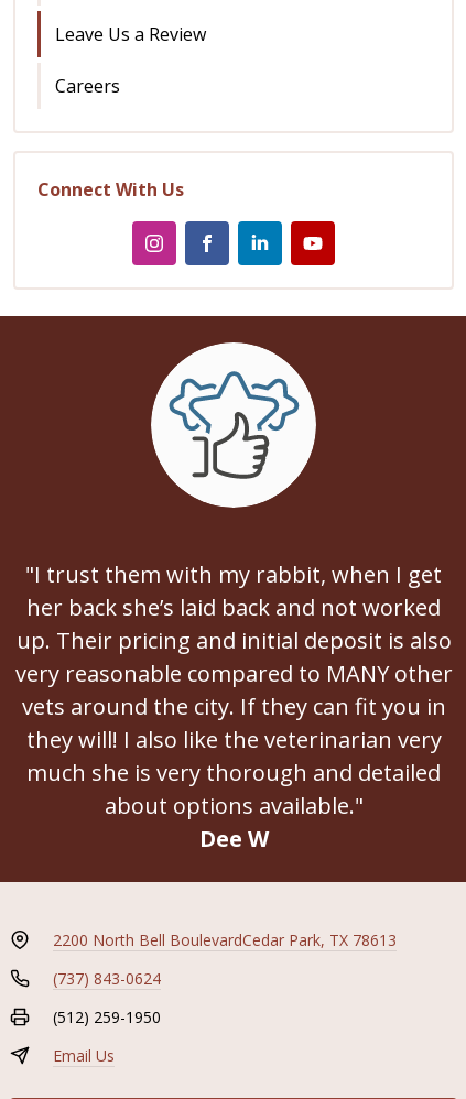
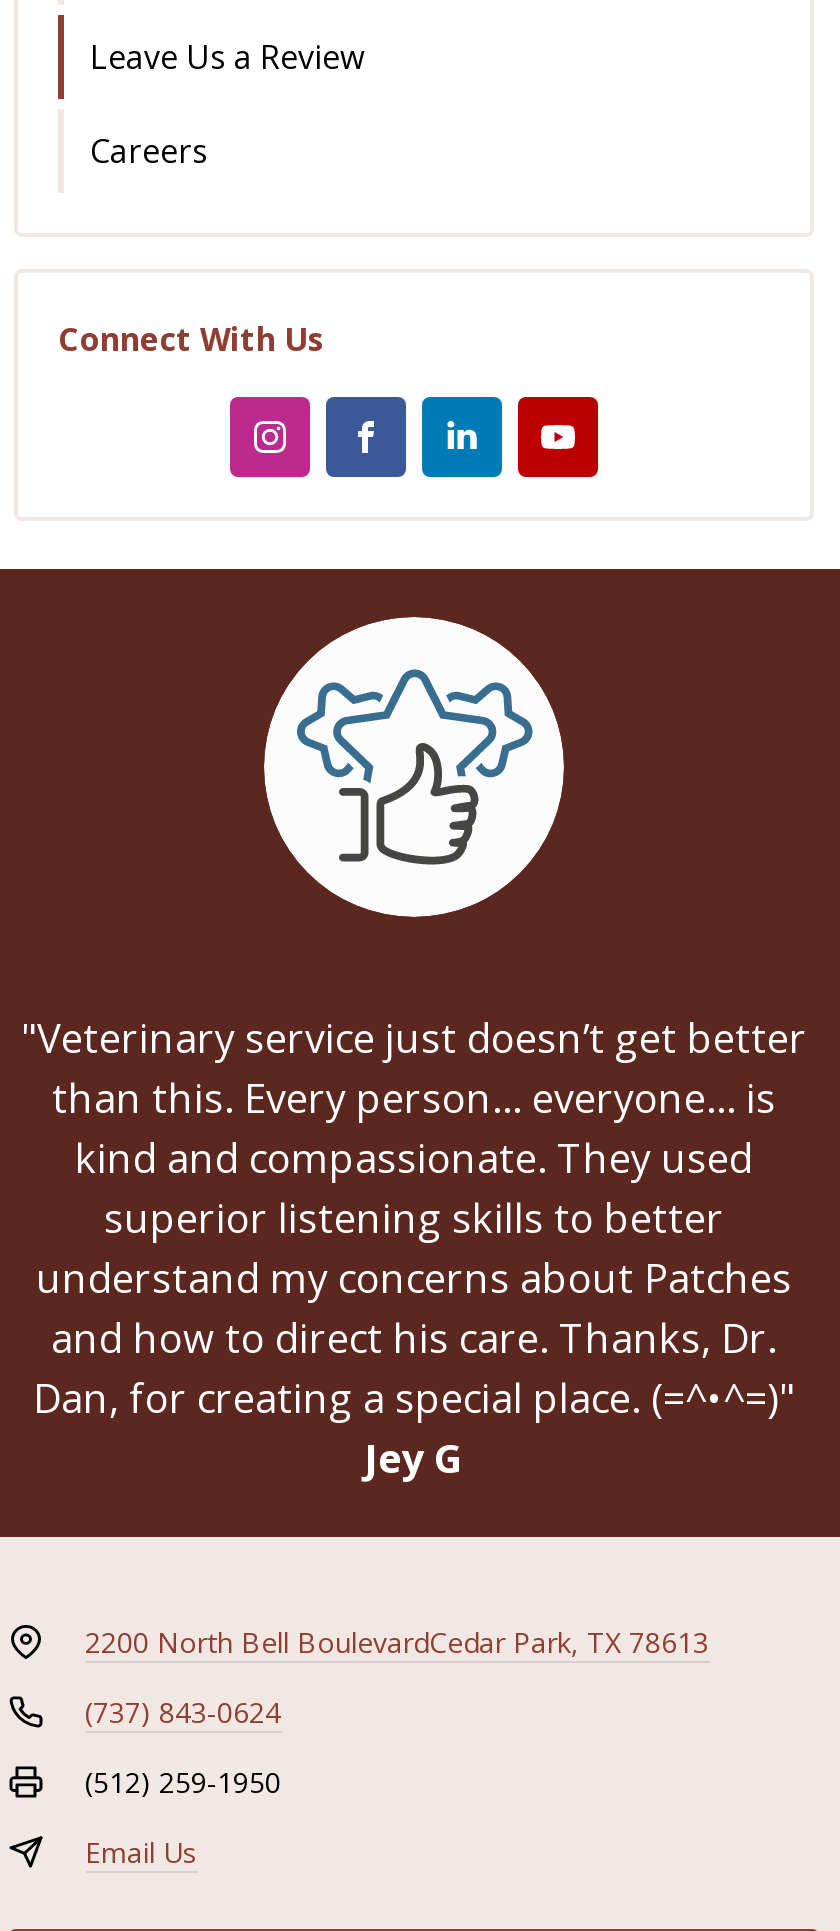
[15,559,452,853] "I trust them with my rabbit, when I get | her back she’s laid back and not worked | up. Their pricing and initial deposit is also | very reasonable compared to MANY other | vets around the city. If they can fit you in | they will! I also like the veterinarian very | much she is very thorough and detailed | about options available." | Dee W -> [21,1011,807,1485] "Veterinary service just doesn’t get better | than this. Every person… everyone… is | kind and compassionate. They used | superior listening skills to better | understand my concerns about Patches | and how to direct his care. Thanks, Dr. | Dan, for creating a special place. (=^•^=)" | Jey G

